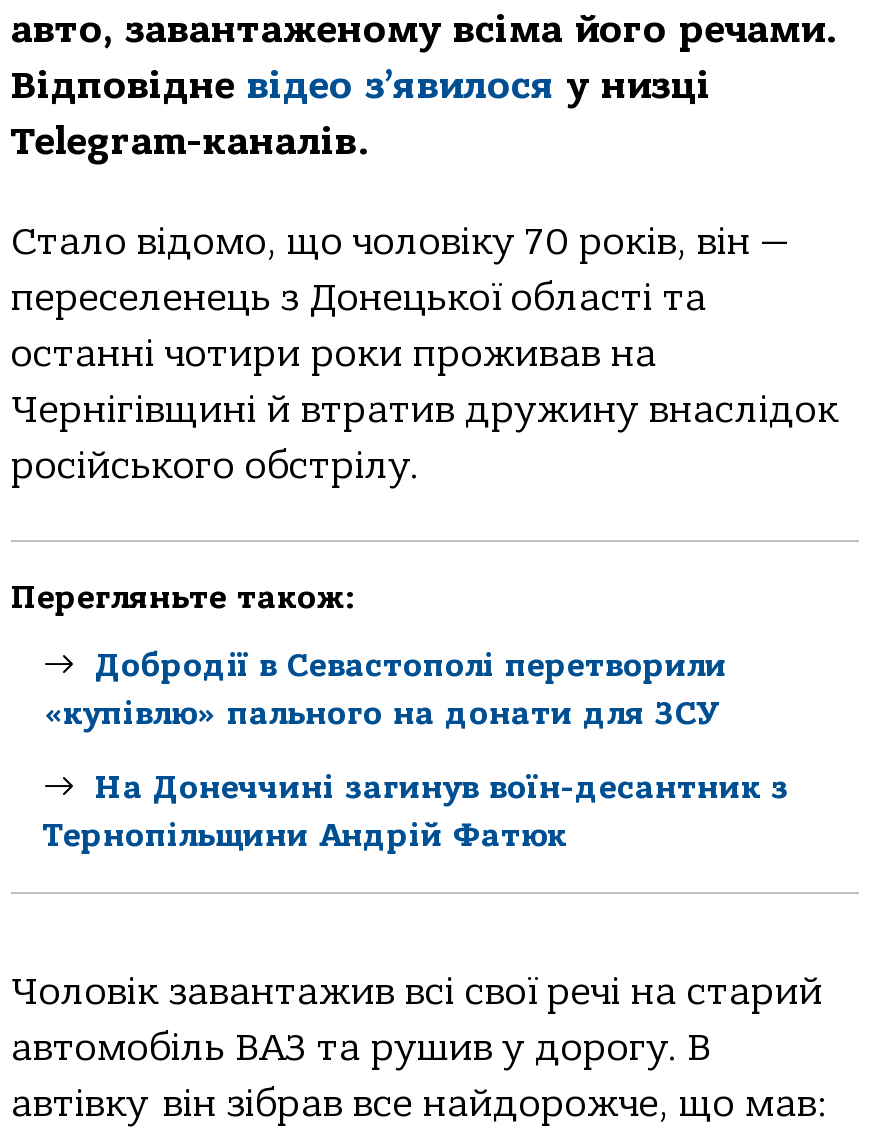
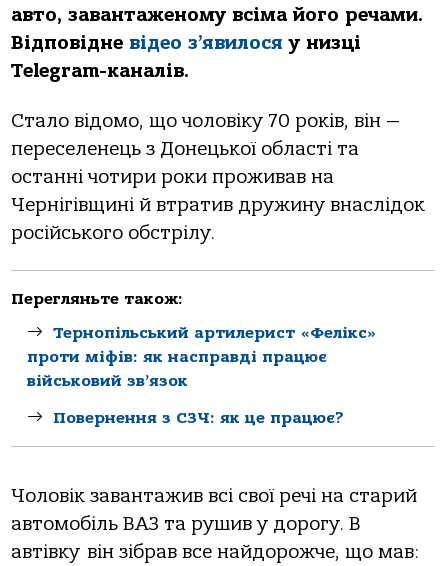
[43,648,727,732] Добродії в Севастополі перетворили | «купівлю» пального на донати для ЗСУ -> [27,324,377,390] Тернопільський артилерист «Фелікс» | проти міфів: як насправді працює | військовий зв’язок
[43,769,789,853] На Донеччині загинув воїн-десантник з | Тернопільщини Андрій Фатюк -> [53,409,344,427] Повернення з СЗЧ: як це працює?

